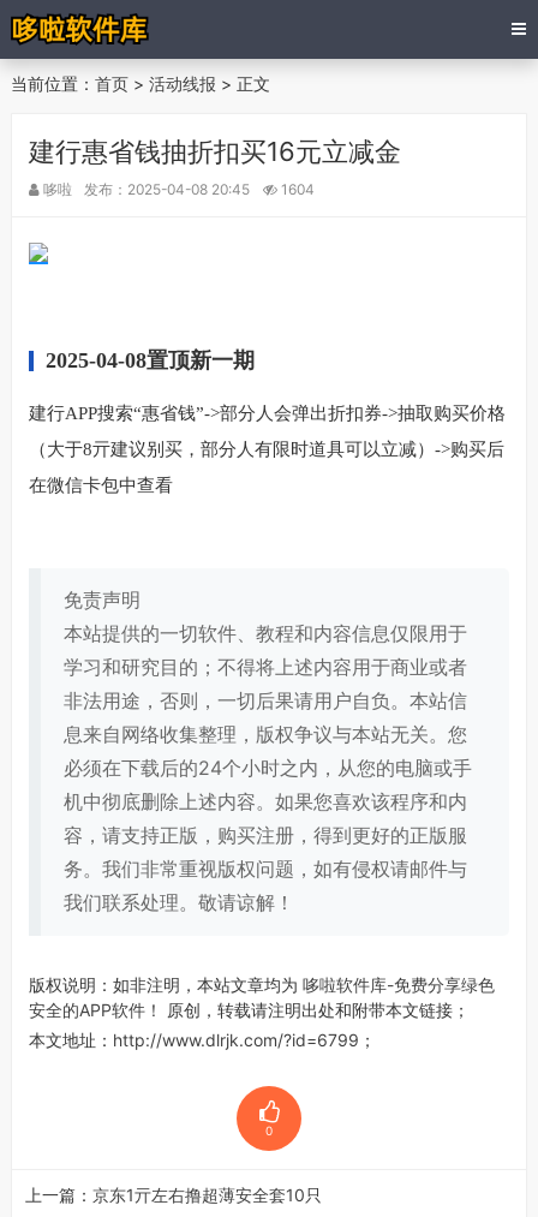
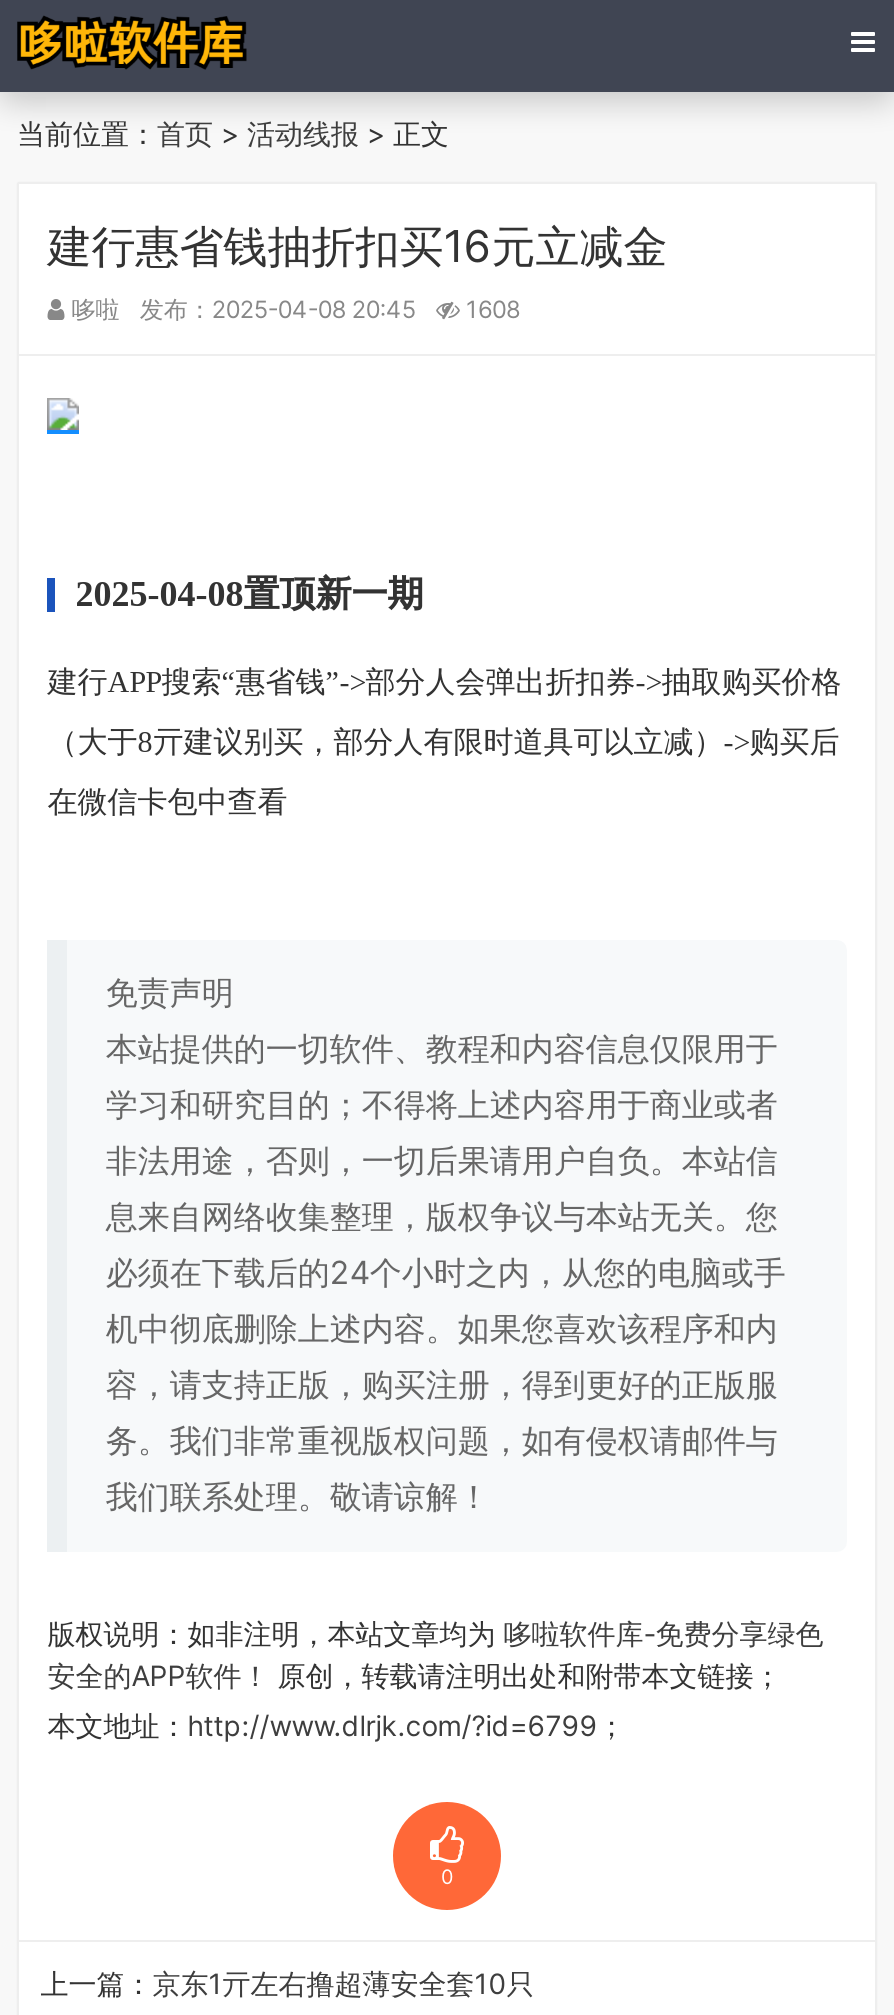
[40,180,314,198] 哆啦 发布：2025-04-08 20:45 1604 -> [66,294,520,324] 哆啦 发布：2025-04-08 20:45 1608

